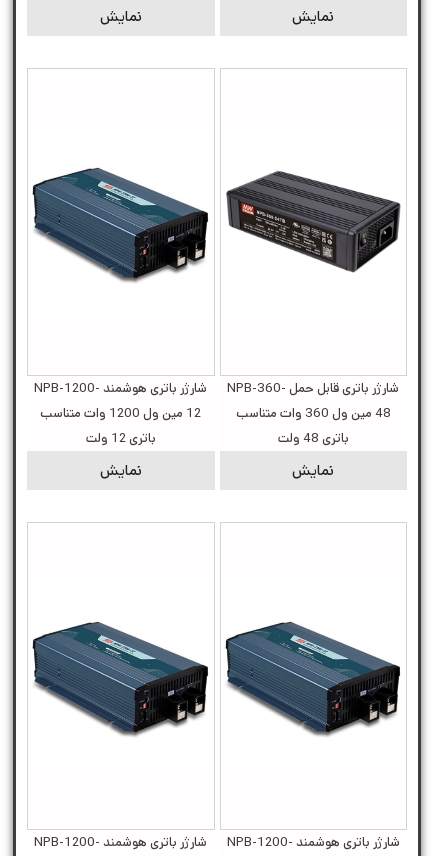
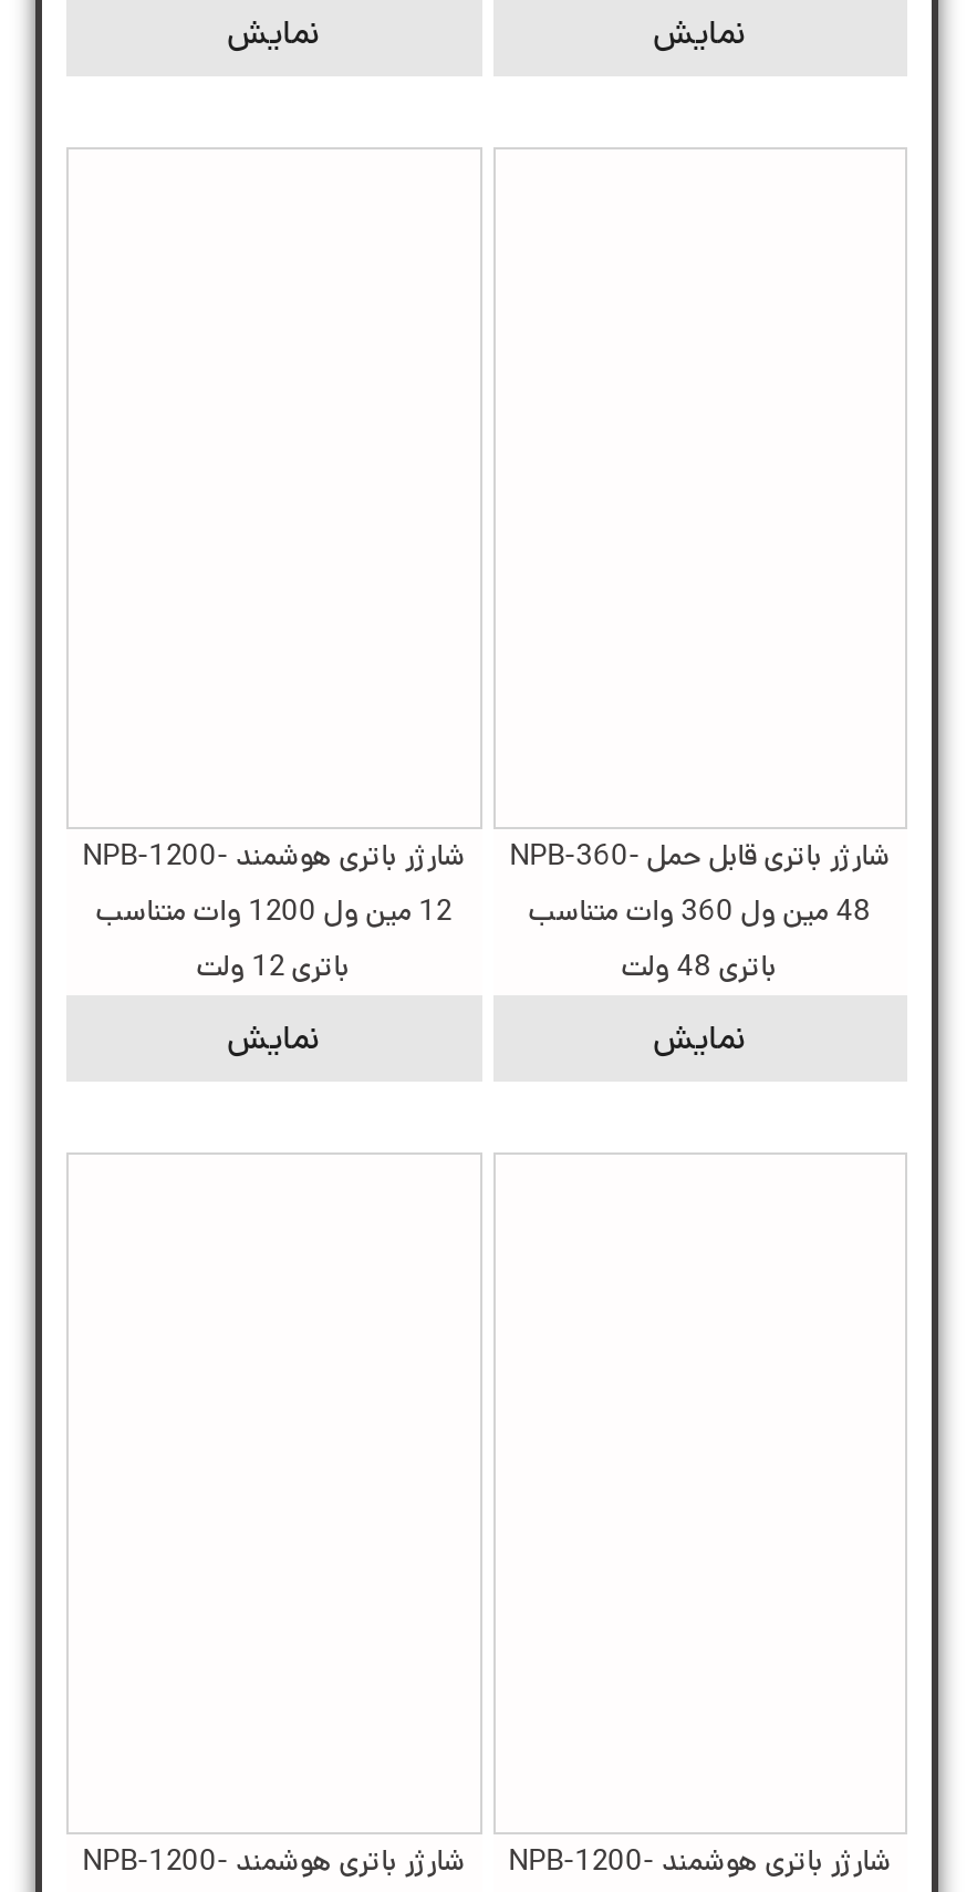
[32,167,209,283] [image] -> none
[225,170,401,273] [image] -> none
[32,621,209,737] [image] -> none
[225,621,401,737] [image] -> none

